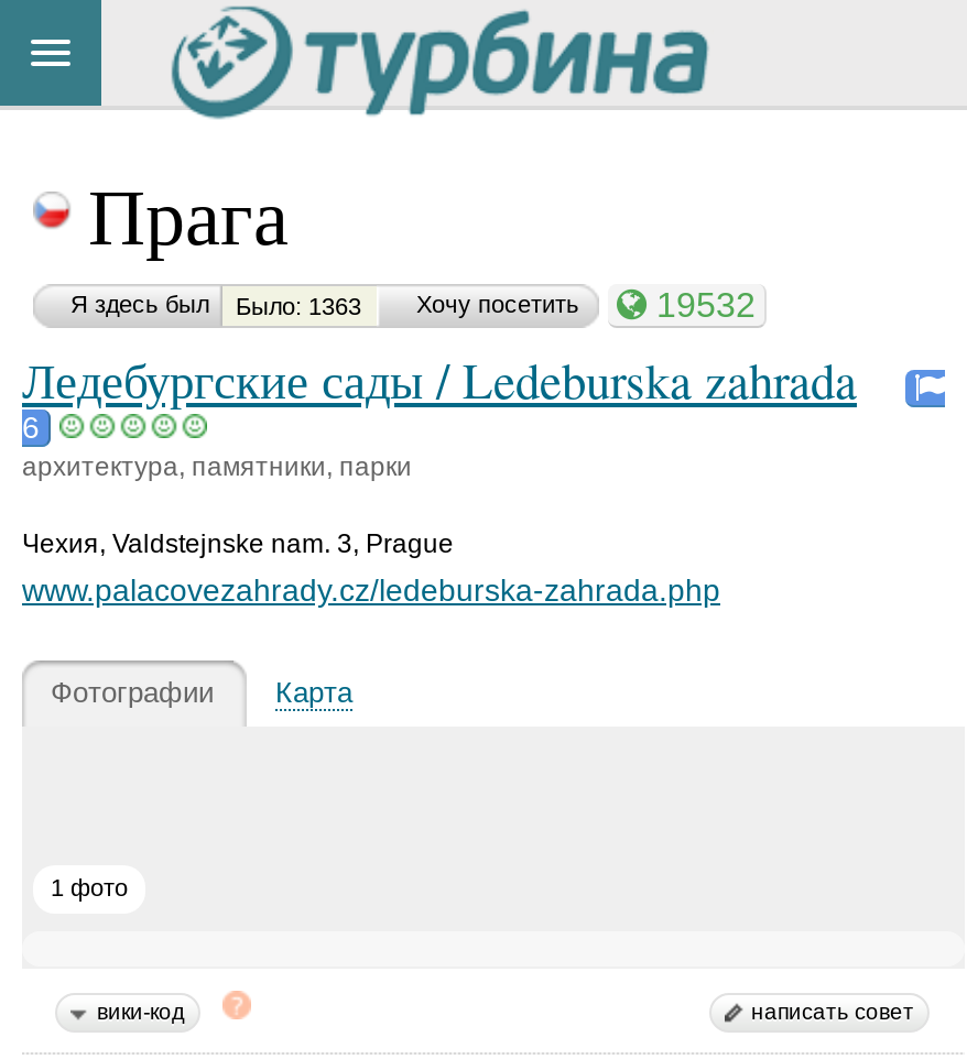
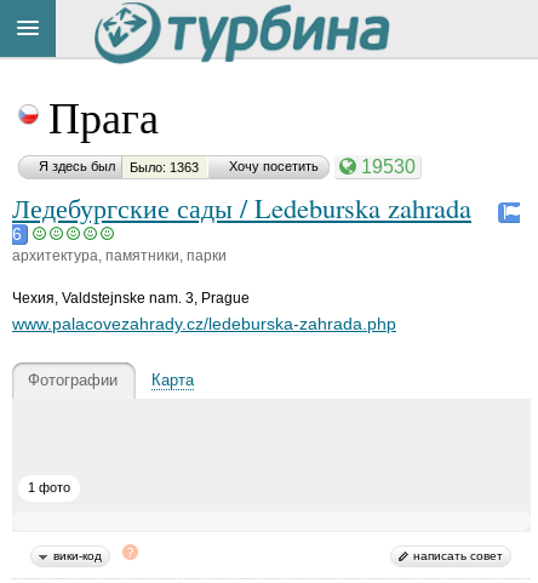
[656,286,756,324] 19532 -> [361,156,416,177] 19530

